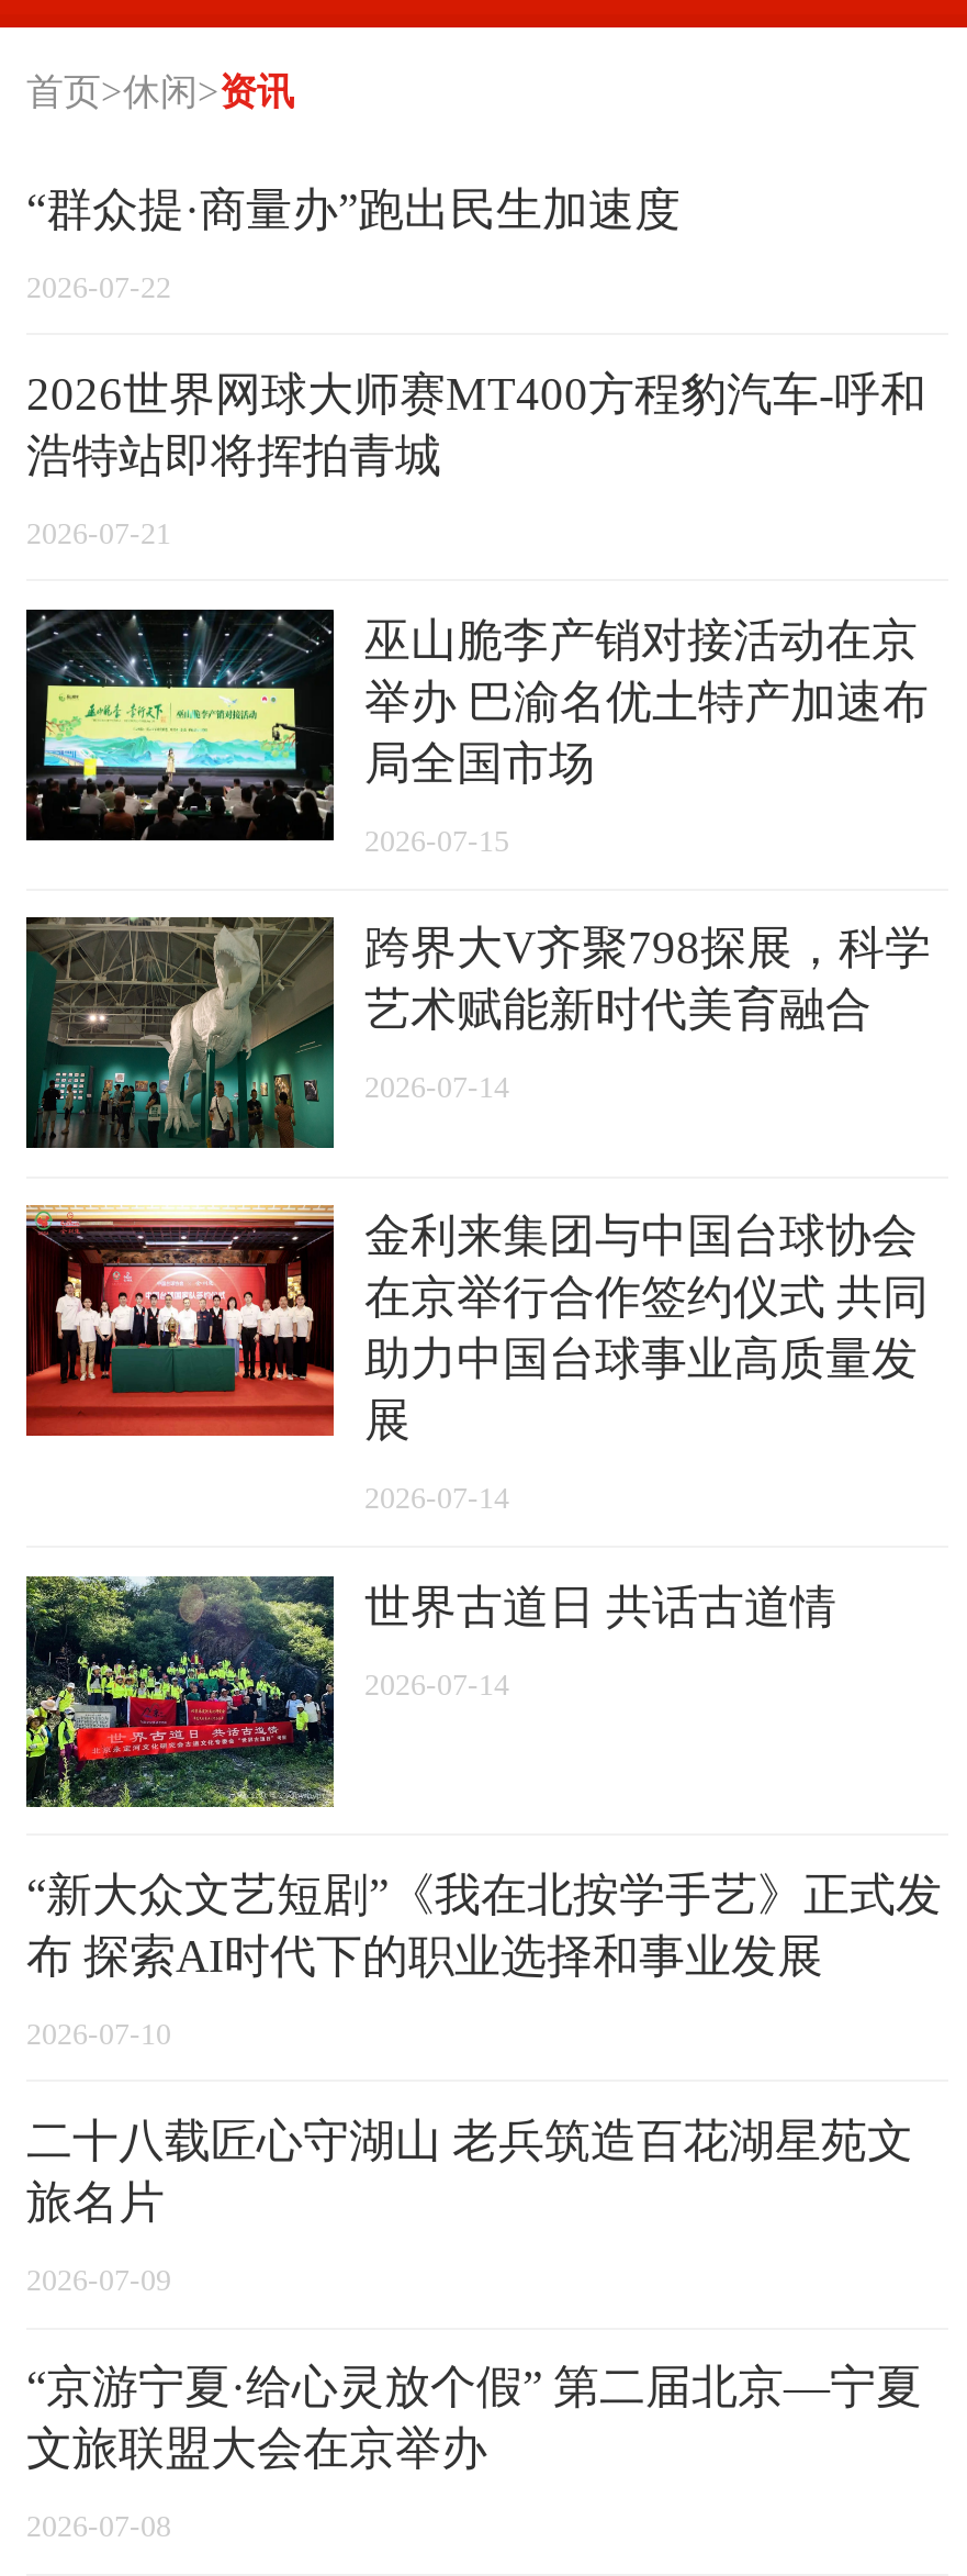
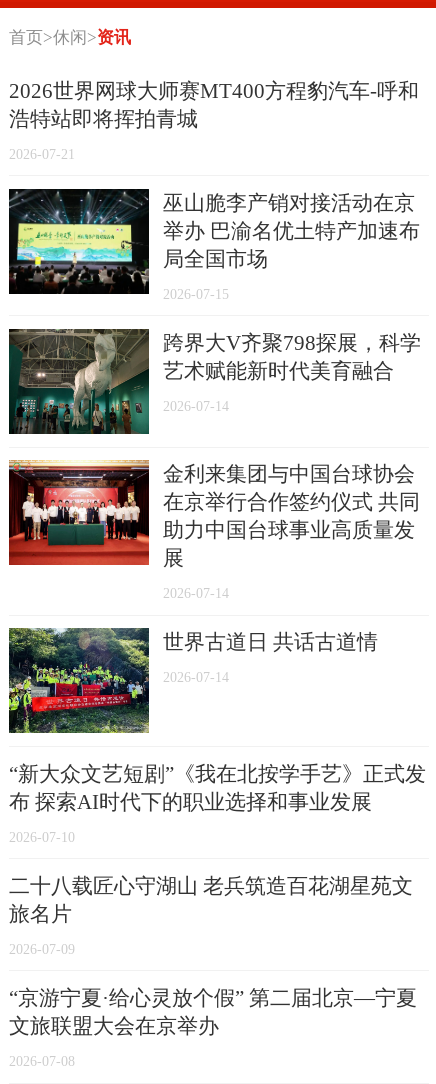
[26,183,681,304] “群众提·商量办”跑出民生加速度 | 2026-07-22 -> none

